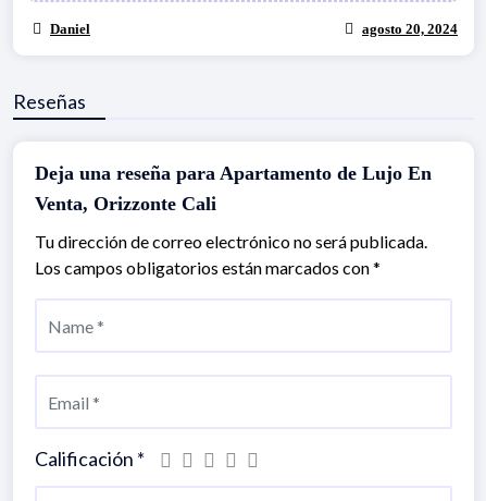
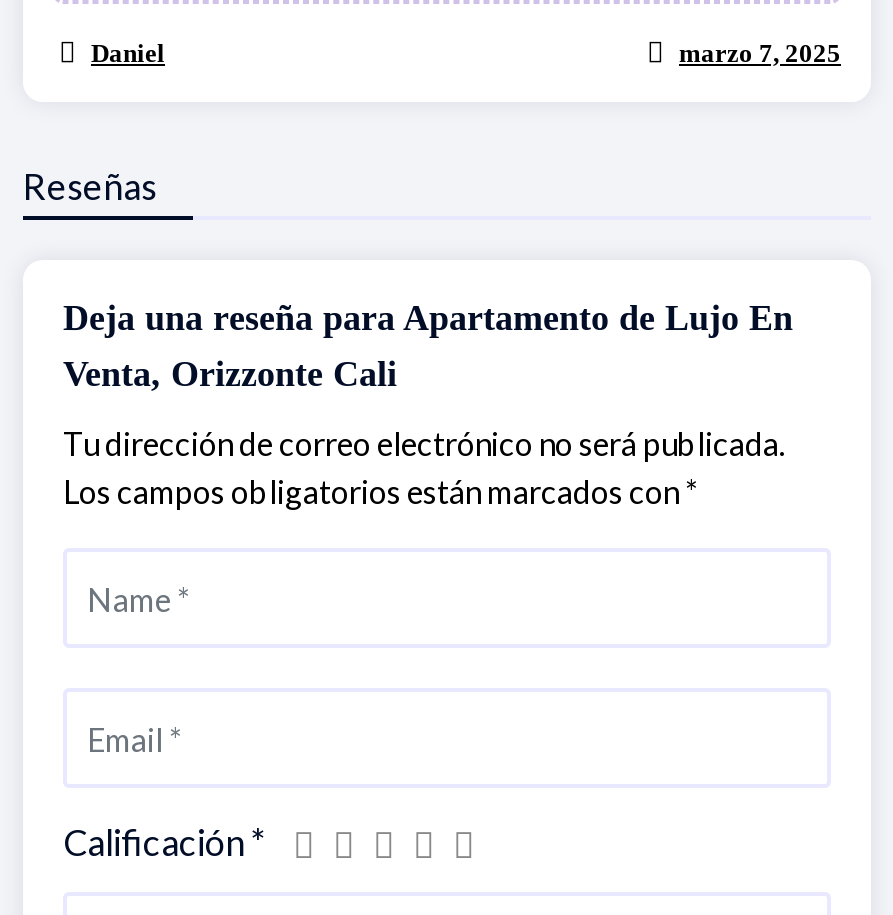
[362,21,458,37] agosto 20, 2024 -> [679,38,841,68] marzo 7, 2025

